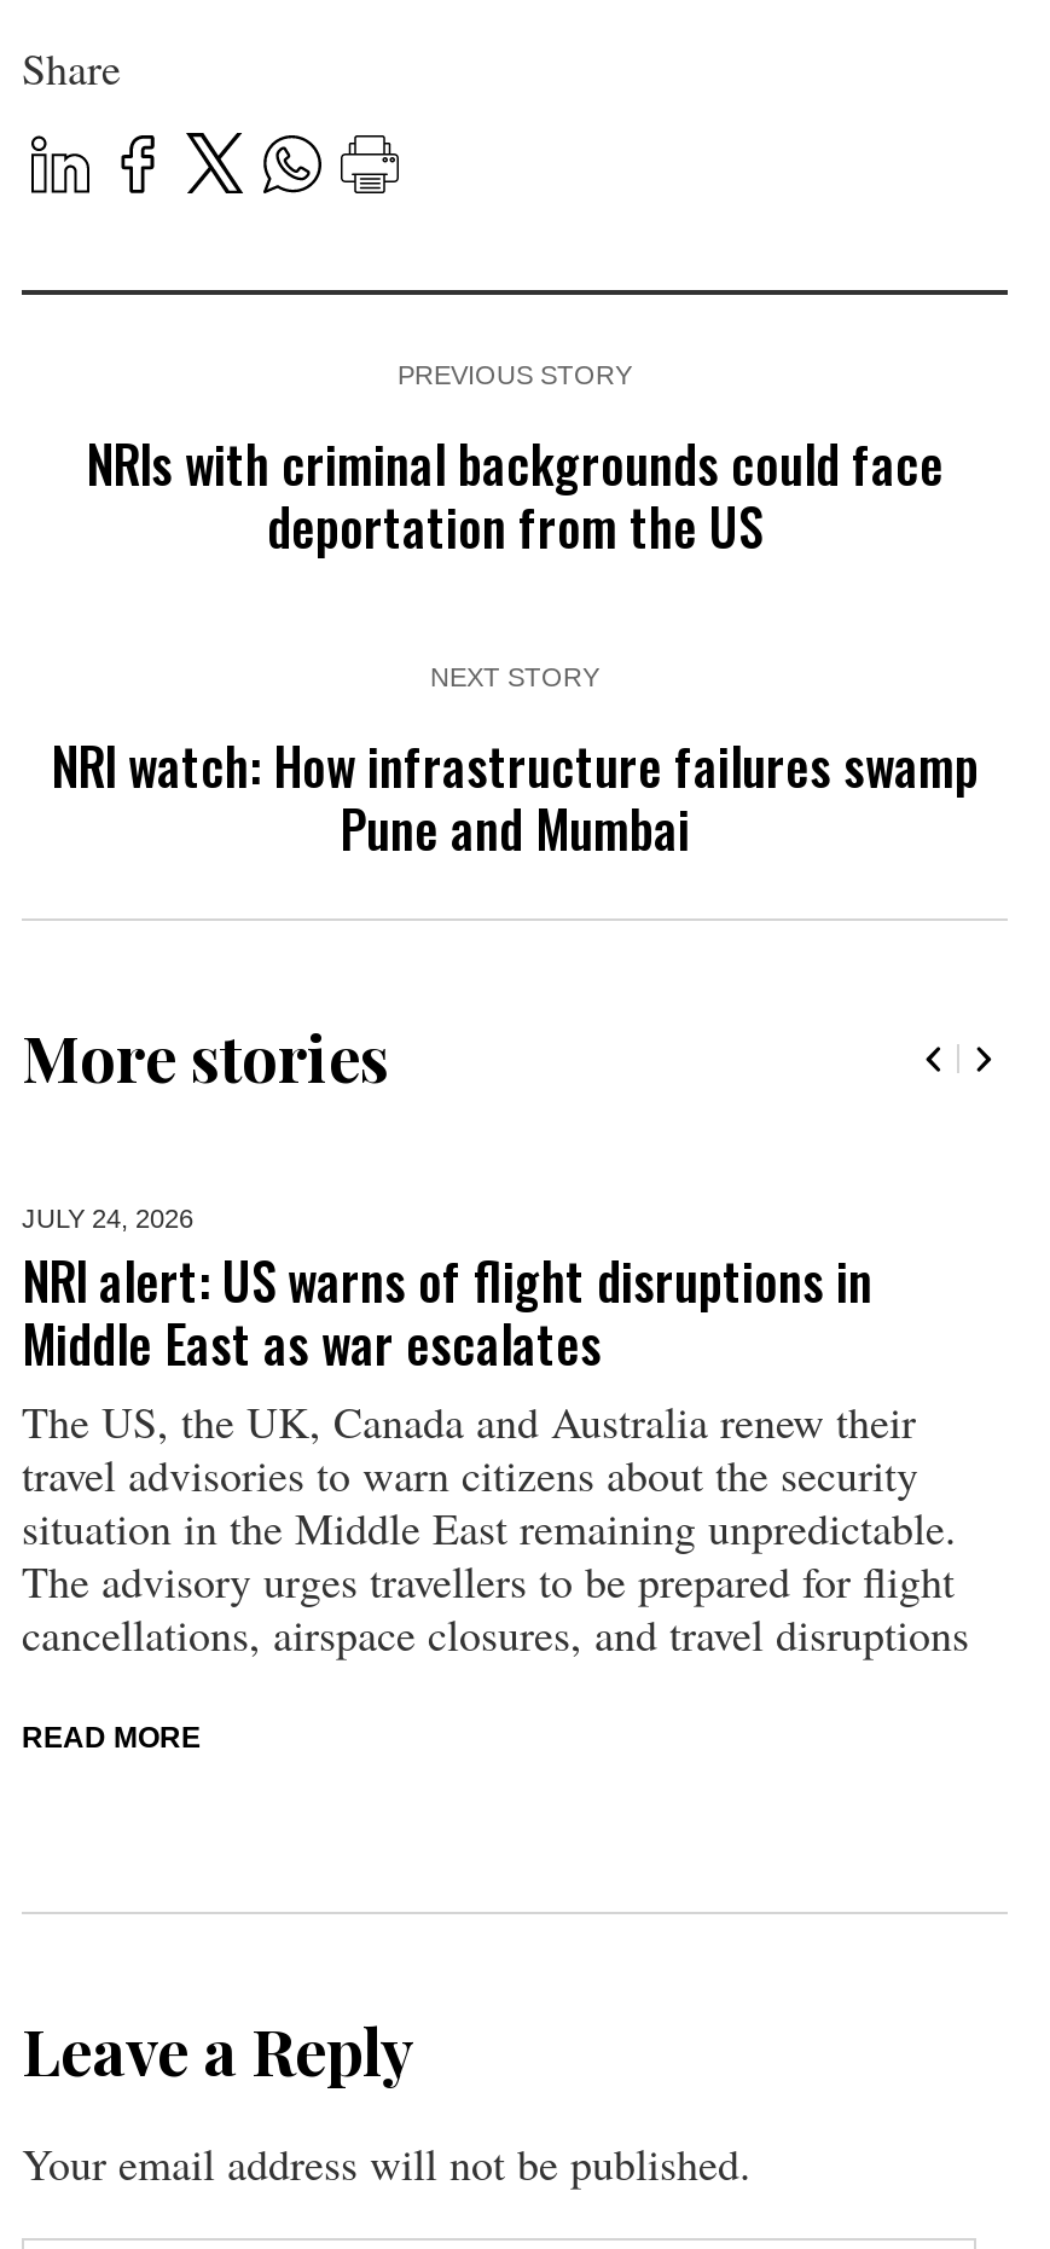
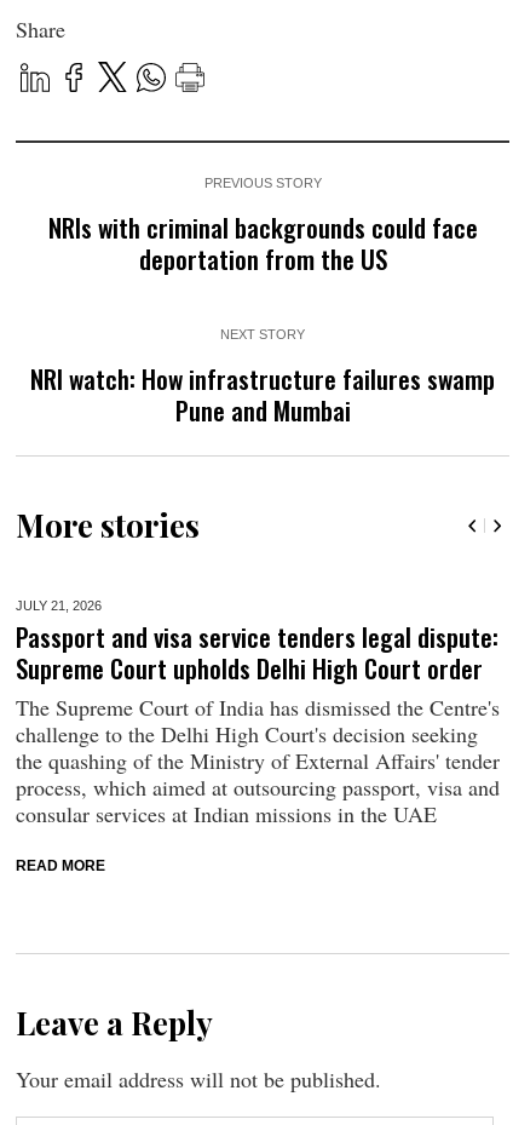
[22,1203,969,1662] JULY 24, 2026 | NRI alert: US warns of flight disruptions in | Middle East as war escalates | The US, the UK, Canada and Australia renew their | travel advisories to warn citizens about the security | situation in the Middle East remaining unpredictable. | The advisory urges travellers to be prepared for flight | cancellations, airspace closures, and travel disruptions -> [16,598,500,828] JULY 21, 2026 | Passport and visa service tenders legal dispute: | Supreme Court upholds Delhi High Court order | The Supreme Court of India has dismissed the Centre's | challenge to the Delhi High Court's decision seeking | the quashing of the Ministry of External Affairs' tender | process, which aimed at outsourcing passport, visa and | consular services at Indian missions in the UAE

